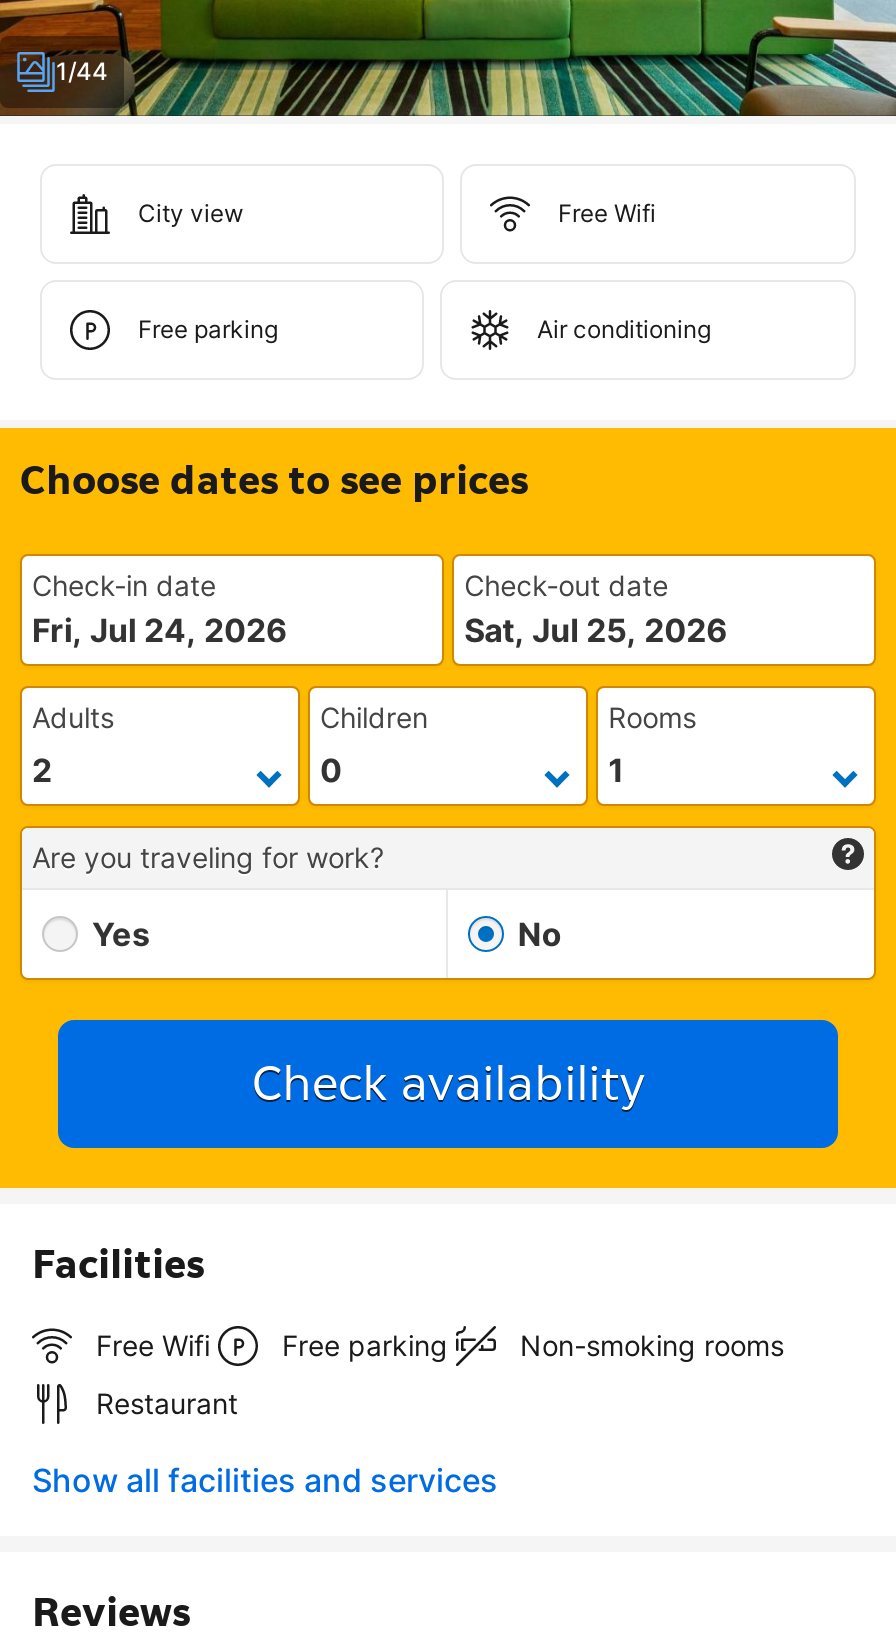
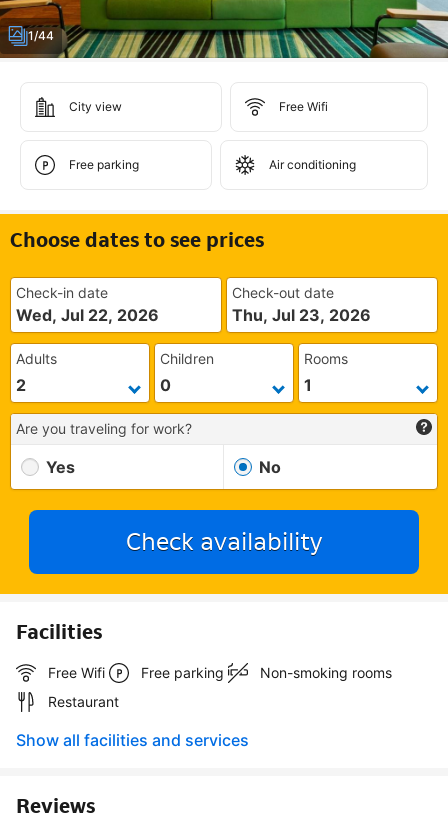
[32,610,288,650] Fri, Jul 24, 2026 -> [16,305,159,325] Wed, Jul 22, 2026
[464,610,728,650] Sat, Jul 25, 2026 -> [232,305,371,325] Thu, Jul 23, 2026

